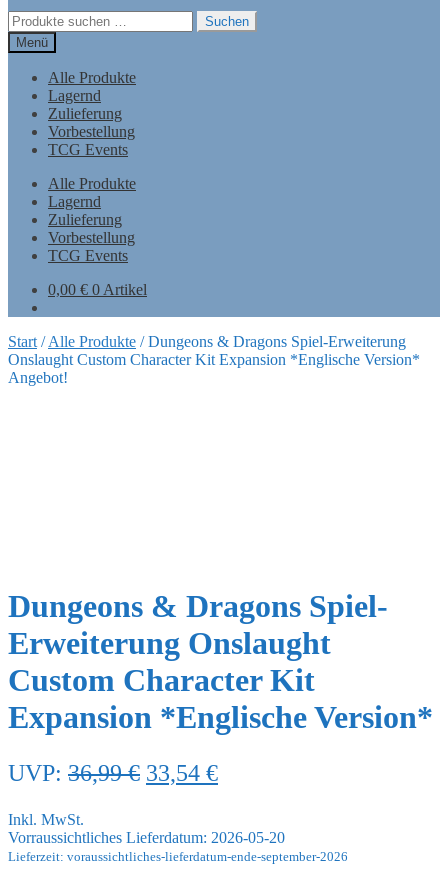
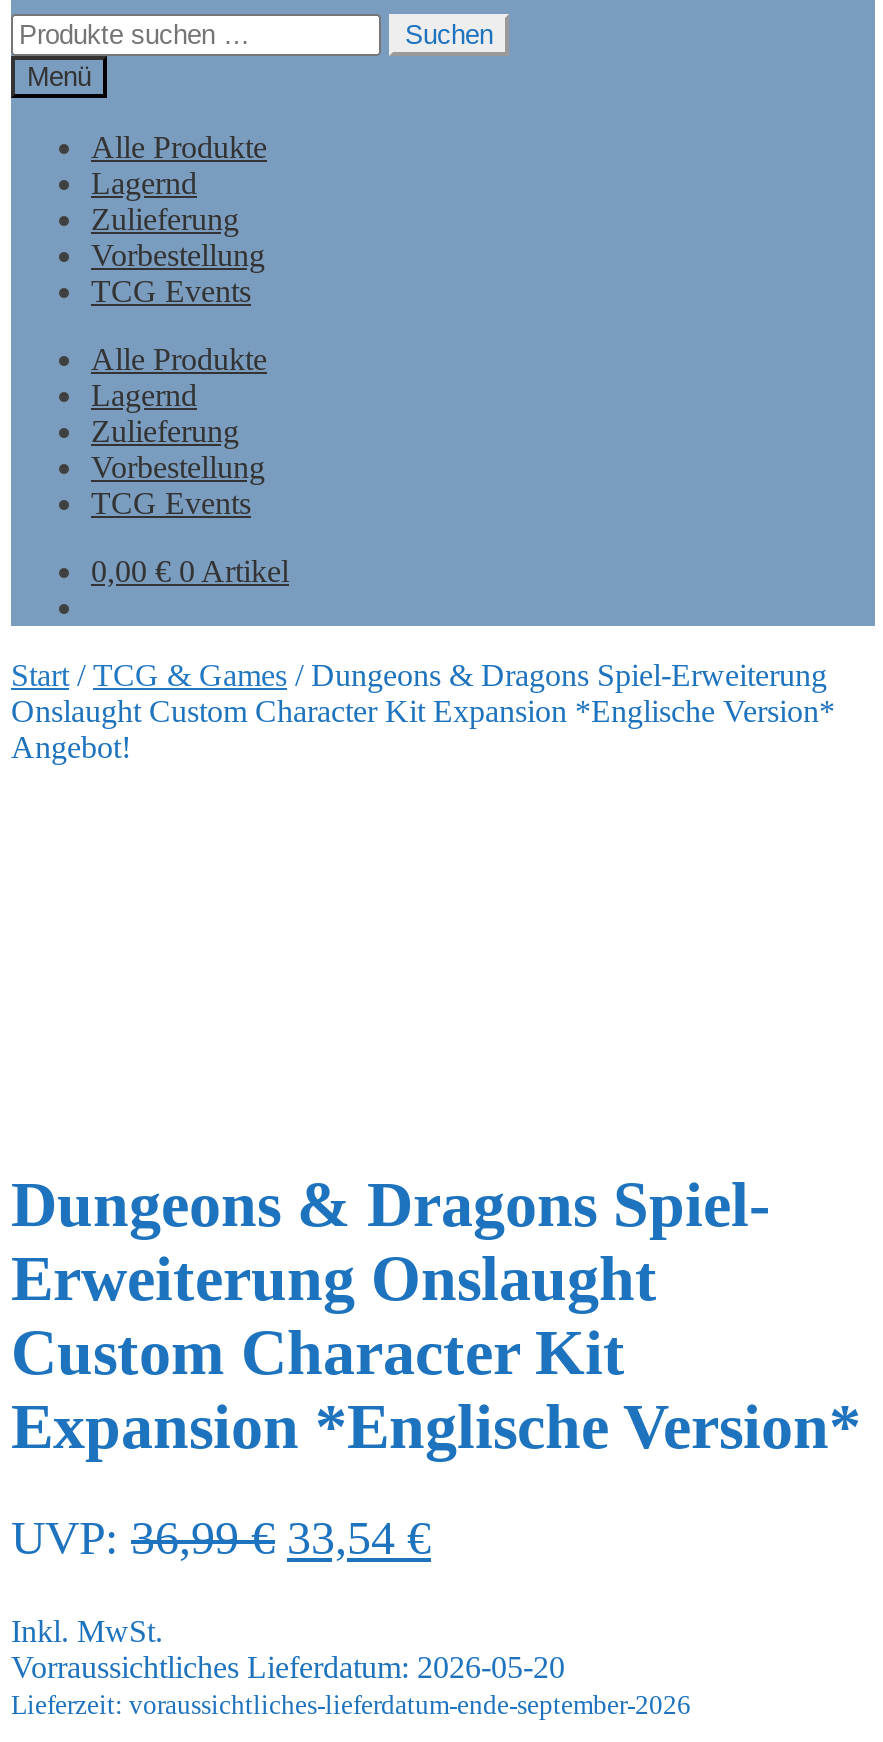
[8,333,406,350] Start / Alle Produkte / Dungeons & Dragons Spiel-Erweiterung -> [11,658,827,692] Start / TCG & Games / Dungeons & Dragons Spiel-Erweiterung

